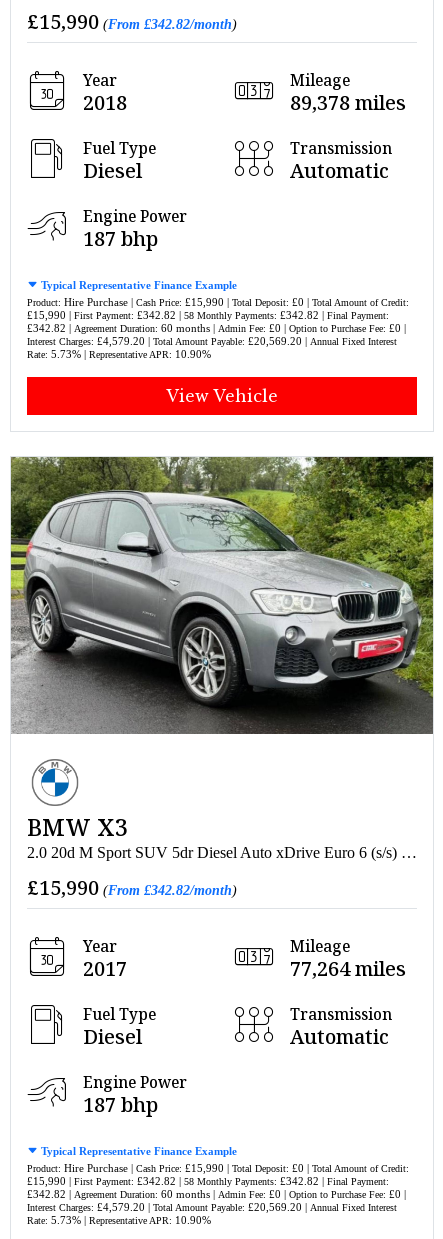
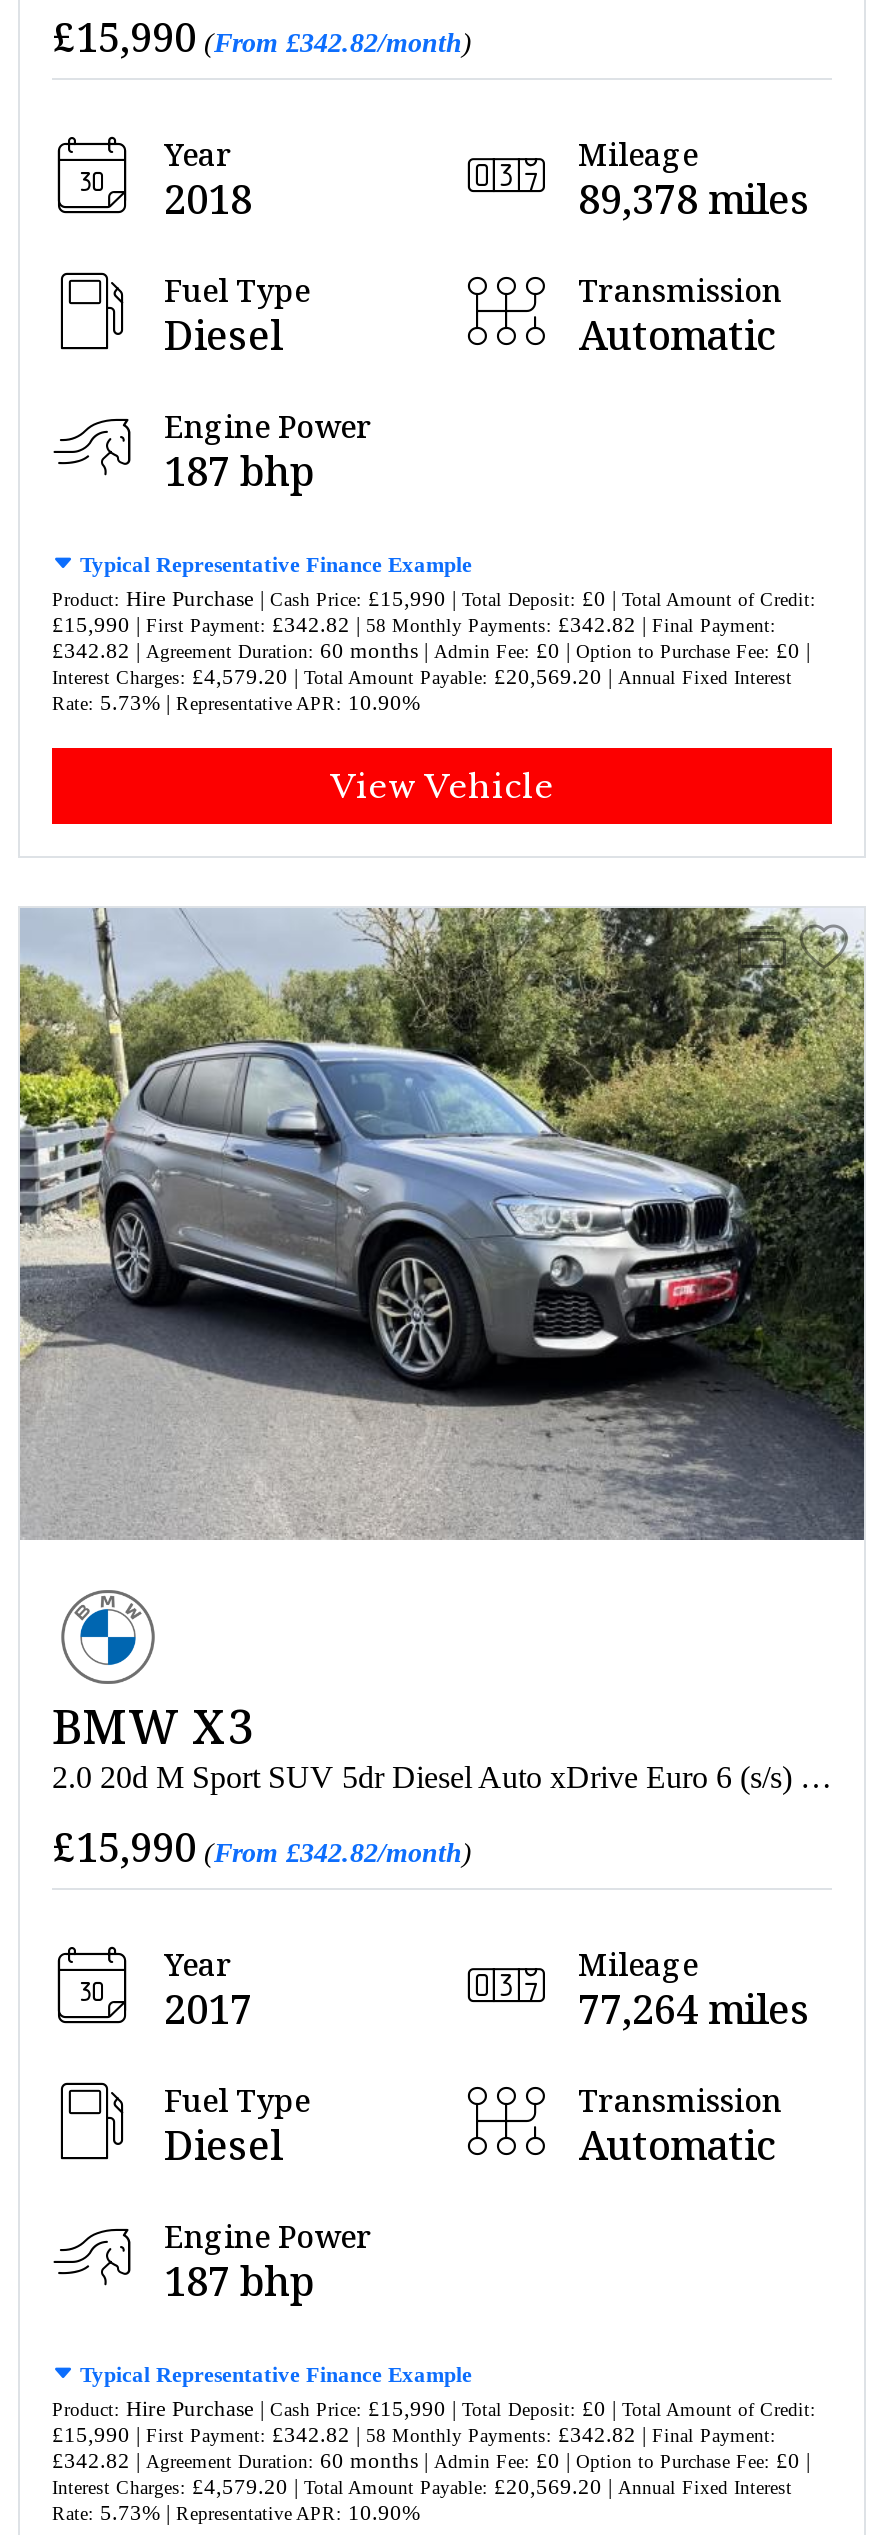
[10,456,434,734] [image] -> [20,906,866,1540] [image]

